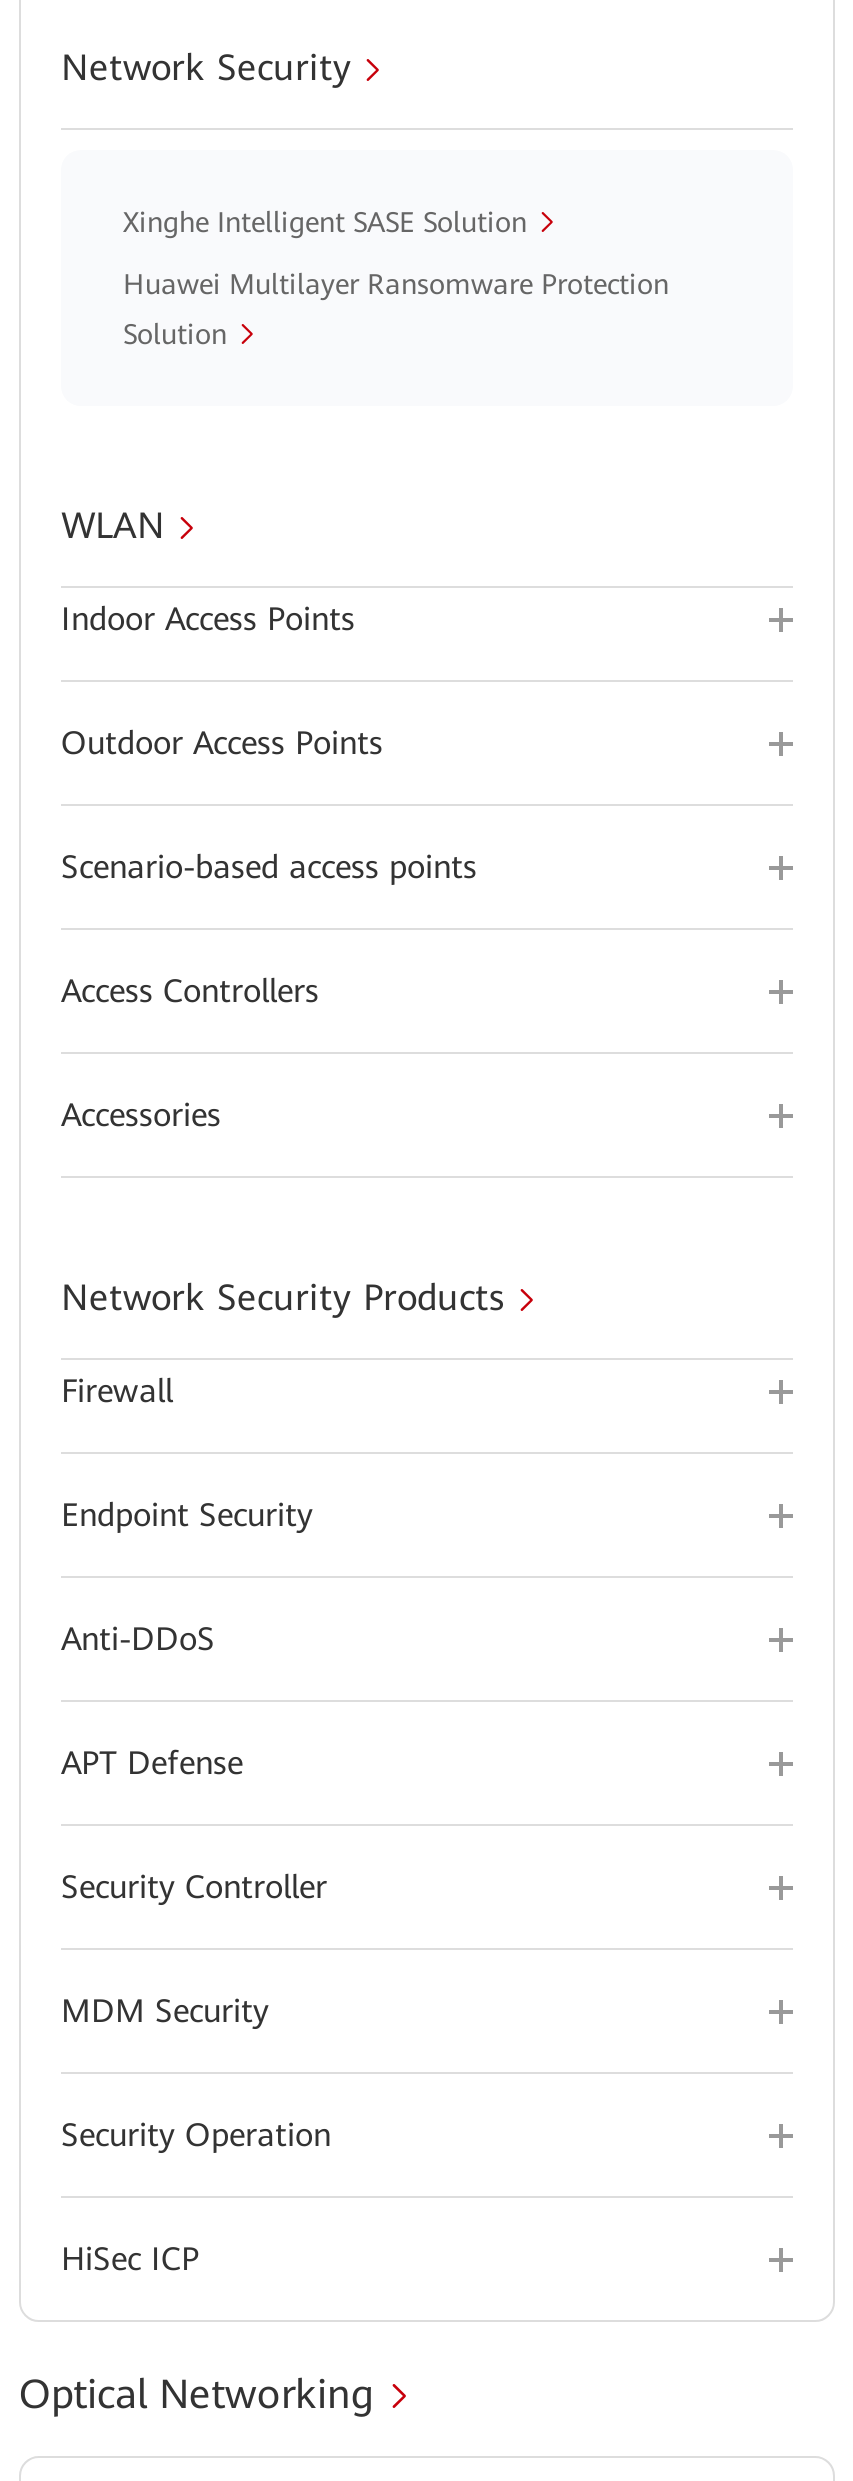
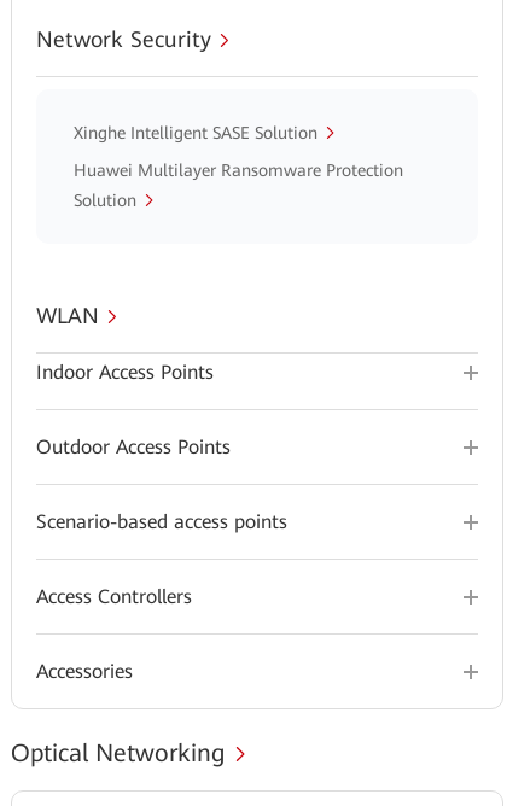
[61,1276,505,2278] Network Security Products | Firewall | Endpoint Security | Anti-DDoS | APT Defense | Security Controller | MDM Security | Security Operation | HiSec ICP -> none

